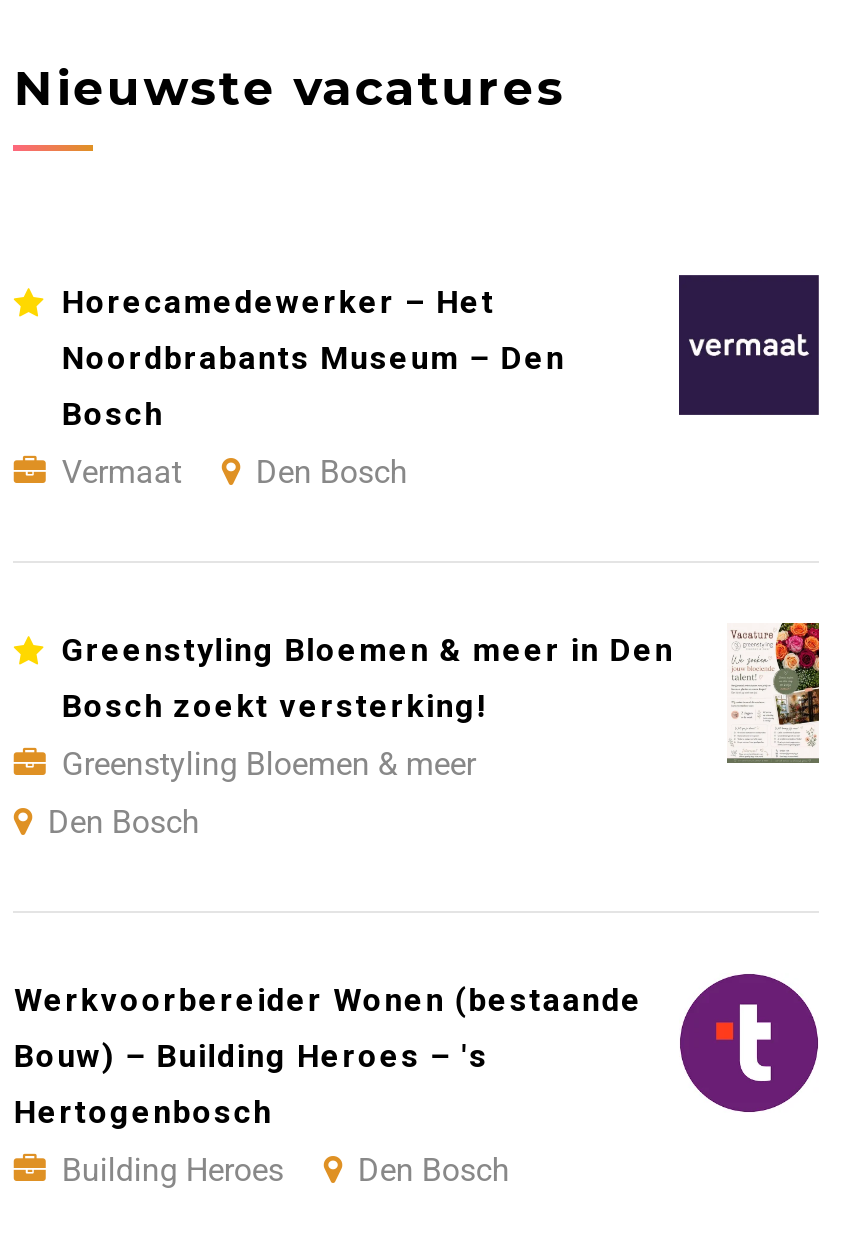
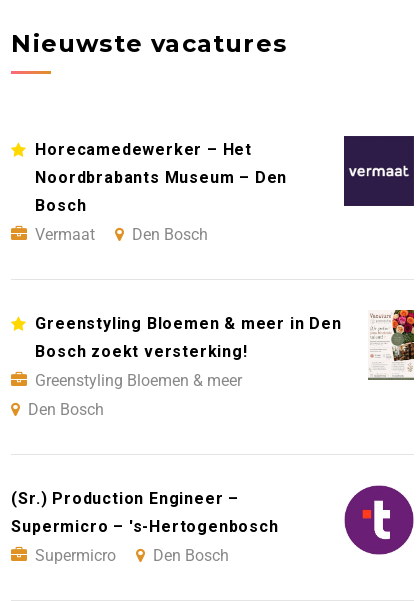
[14,980,643,1188] Werkvoorbereider Wonen (bestaande | Bouw) – Building Heroes – 's | Hertogenbosch | Building Heroes -> [11,489,279,565] (Sr.) Production Engineer – | Supermicro – 's-Hertogenbosch | Supermicro

